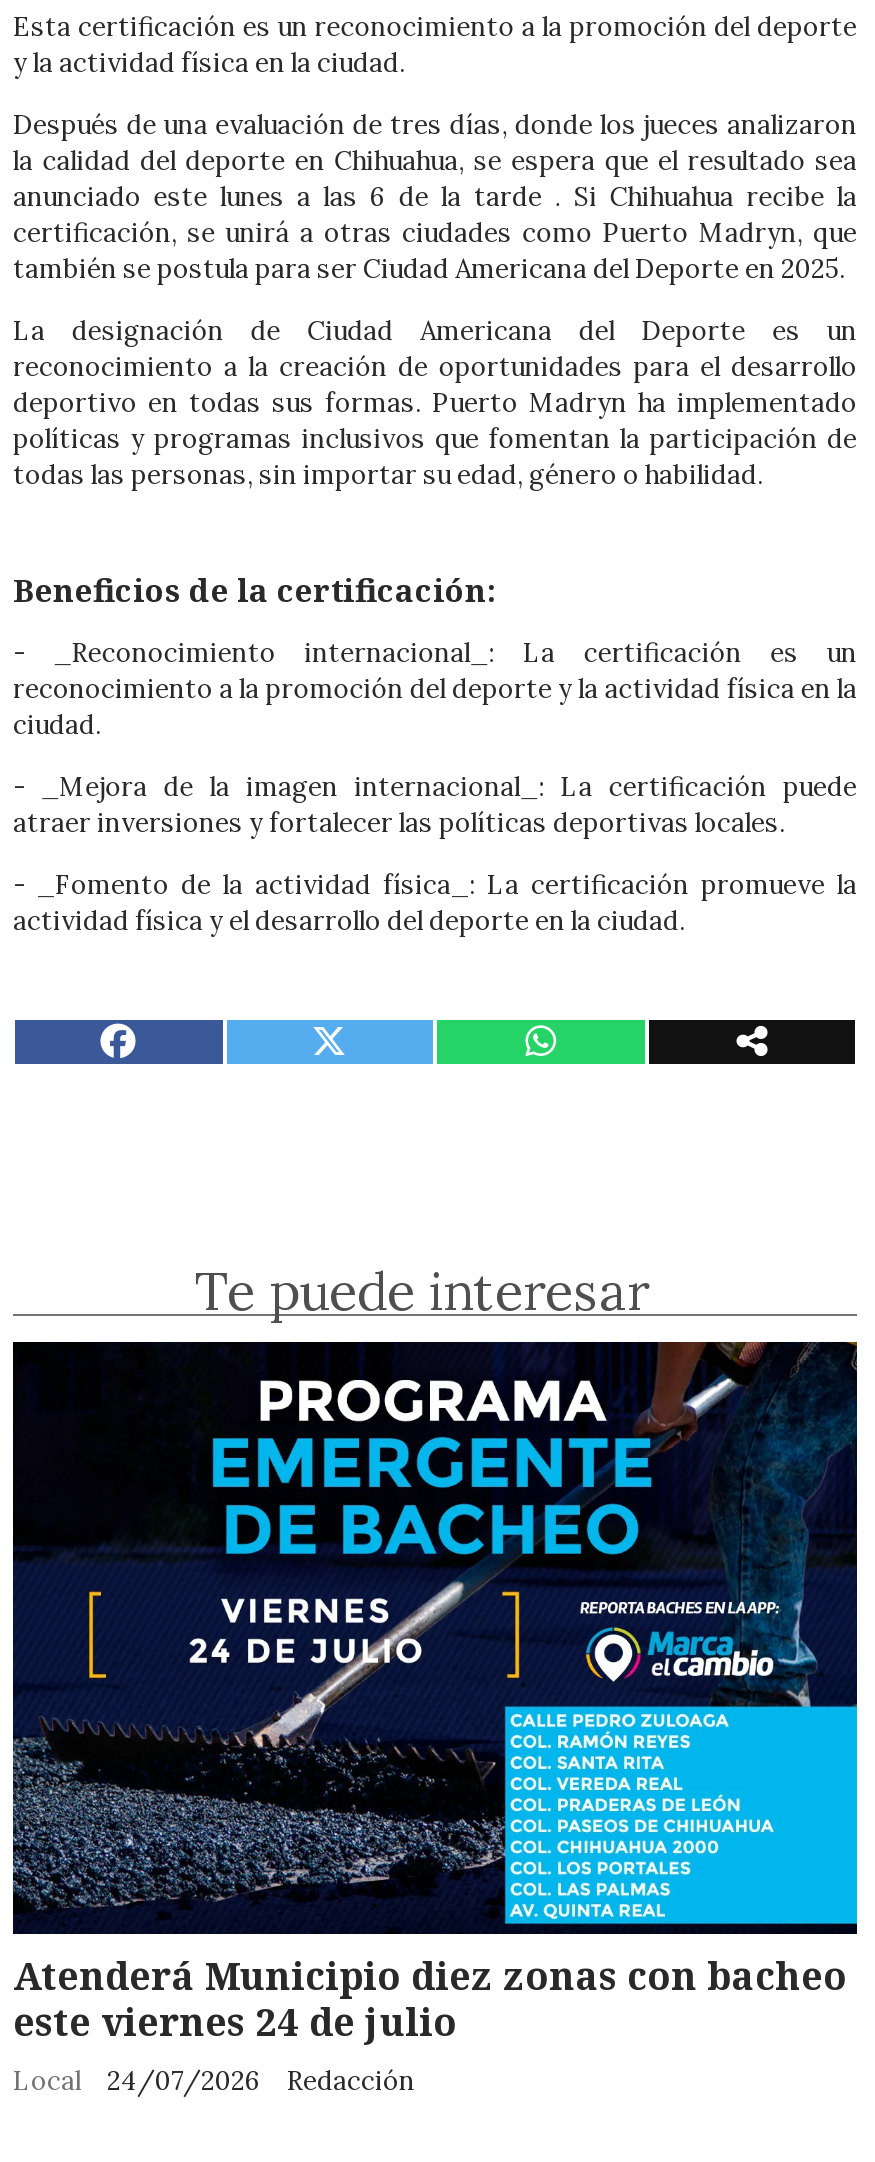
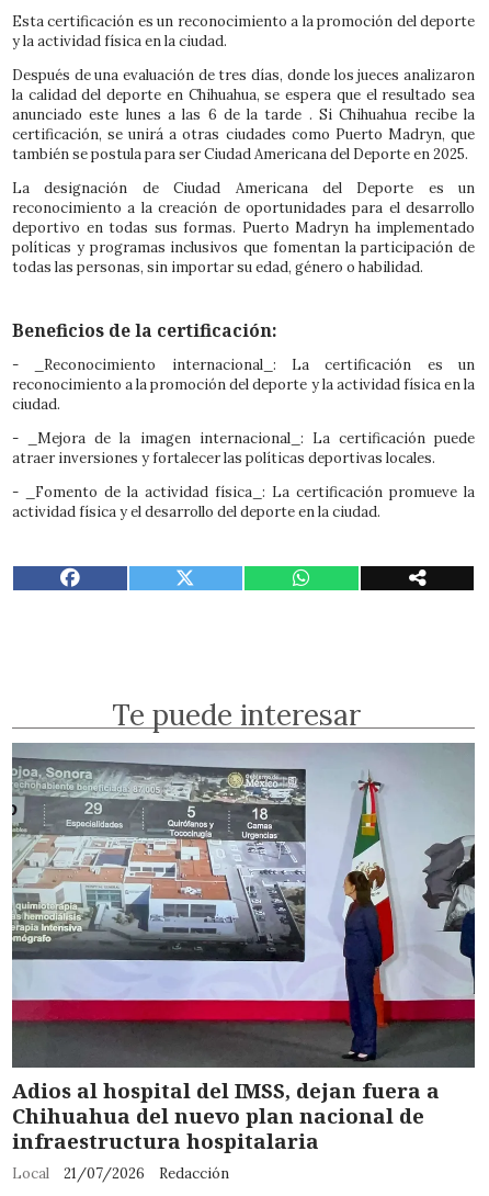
[13,1340,859,2046] [image] | Atenderá Municipio diez zonas con bacheo | este viernes 24 de julio -> [11,743,476,1155] [image] | Adios al hospital del IMSS, dejan fuera a | Chihuahua del nuevo plan nacional de | infraestructura hospitalaria
[13,2063,415,2097] Local 24/07/2026 Redacción -> [12,1164,229,1182] Local 21/07/2026 Redacción

